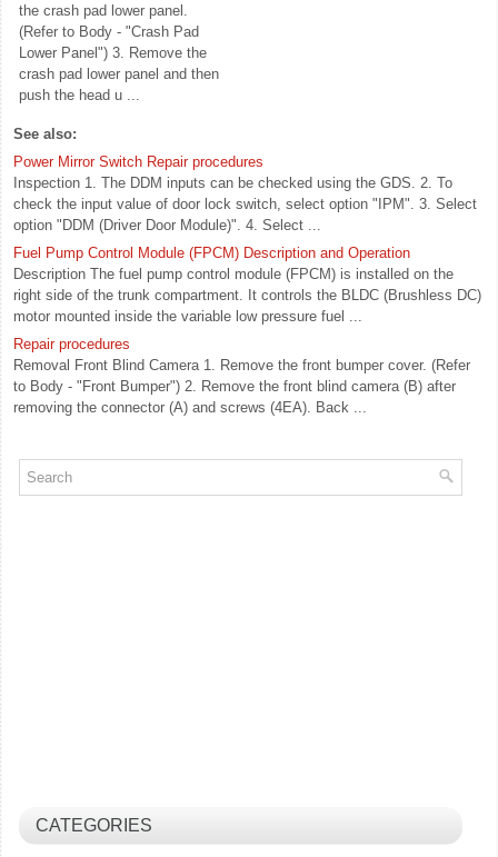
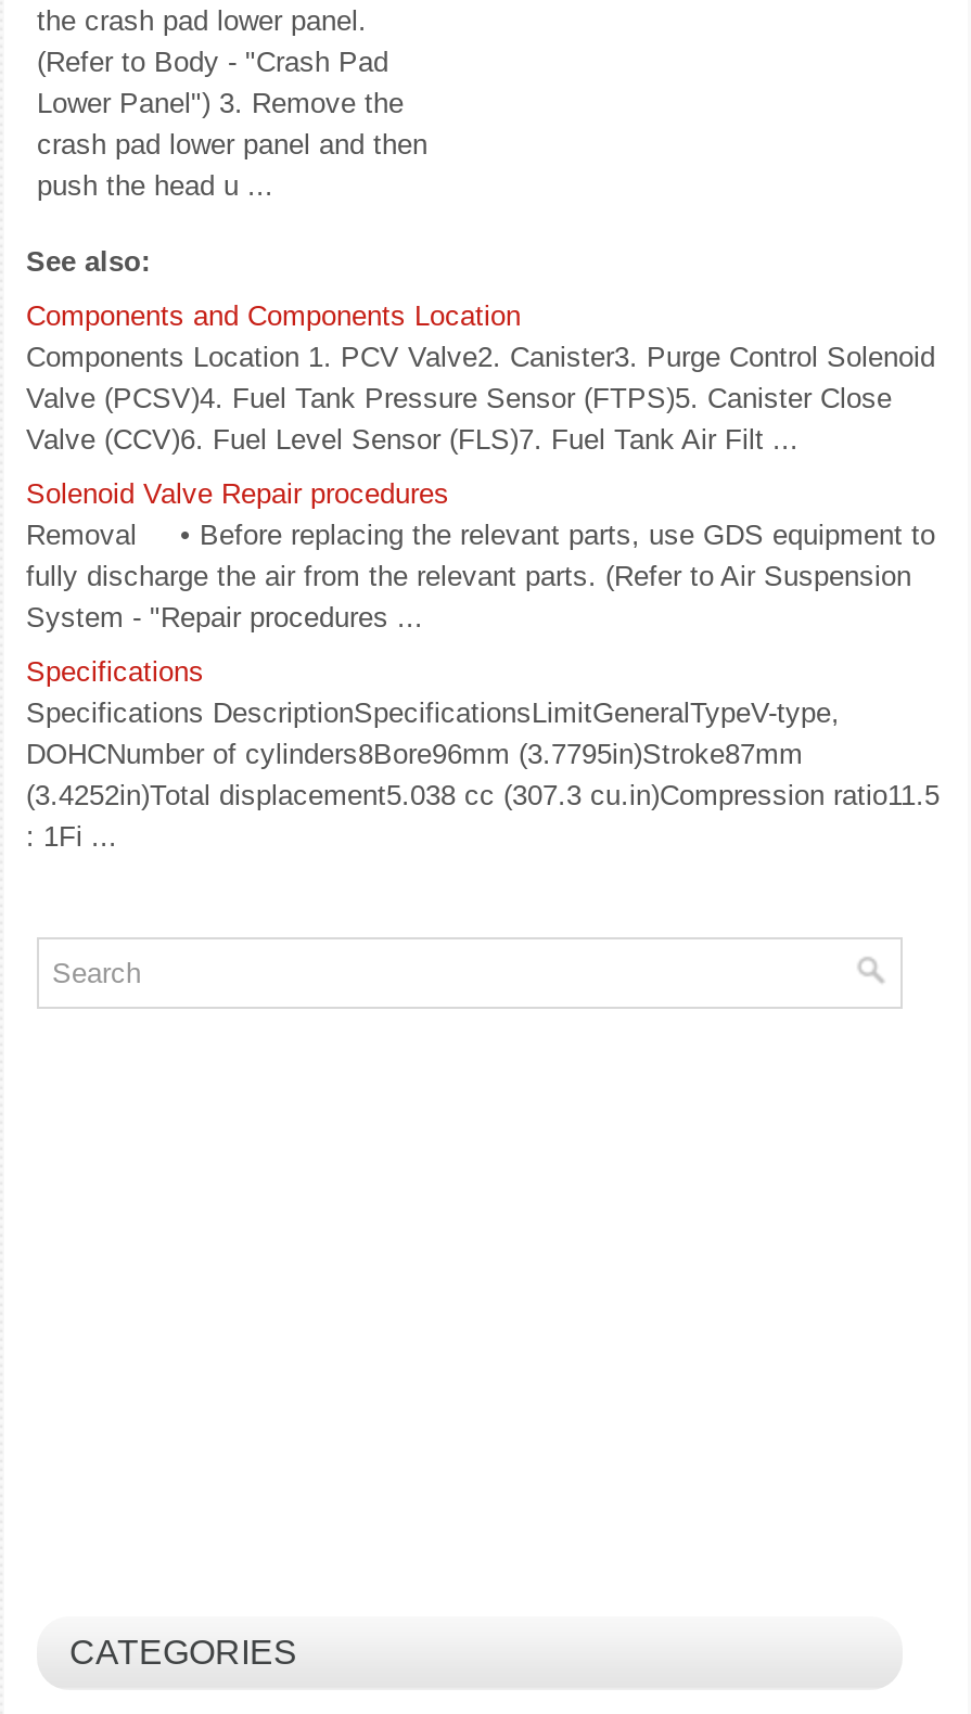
[13,154,477,234] Power Mirror Switch Repair procedures | Inspection 1. The DDM inputs can be checked using the GDS. 2. To | check the input value of door lock switch, select option "IPM". 3. Select | option "DDM (Driver Door Module)". 4. Select ... -> [26,300,935,456] Components and Components Location | Components Location 1. PCV Valve2. Canister3. Purge Control Solenoid | Valve (PCSV)4. Fuel Tank Pressure Sensor (FTPS)5. Canister Close | Valve (CCV)6. Fuel Level Sensor (FLS)7. Fuel Tank Air Filt ...
[13,245,481,325] Fuel Pump Control Module (FPCM) Description and Operation | Description The fuel pump control module (FPCM) is installed on the | right side of the trunk compartment. It controls the BLDC (Brushless DC) | motor mounted inside the variable low pressure fuel ... -> [26,478,935,634] Solenoid Valve Repair procedures | Removal • Before replacing the relevant parts, use GDS equipment to | fully discharge the air from the relevant parts. (Refer to Air Suspension | System - "Repair procedures ...
[13,336,470,416] Repair procedures | Removal Front Blind Camera 1. Remove the front bumper cover. (Refer | to Body - "Front Bumper") 2. Remove the front blind camera (B) after | removing the connector (A) and screws (4EA). Back ... -> [26,655,940,853] Specifications | Specifications DescriptionSpecificationsLimitGeneralTypeV-type, | DOHCNumber of cylinders8Bore96mm (3.7795in)Stroke87mm | (3.4252in)Total displacement5.038 cc (307.3 cu.in)Compression ratio11.5 | : 1Fi ...

